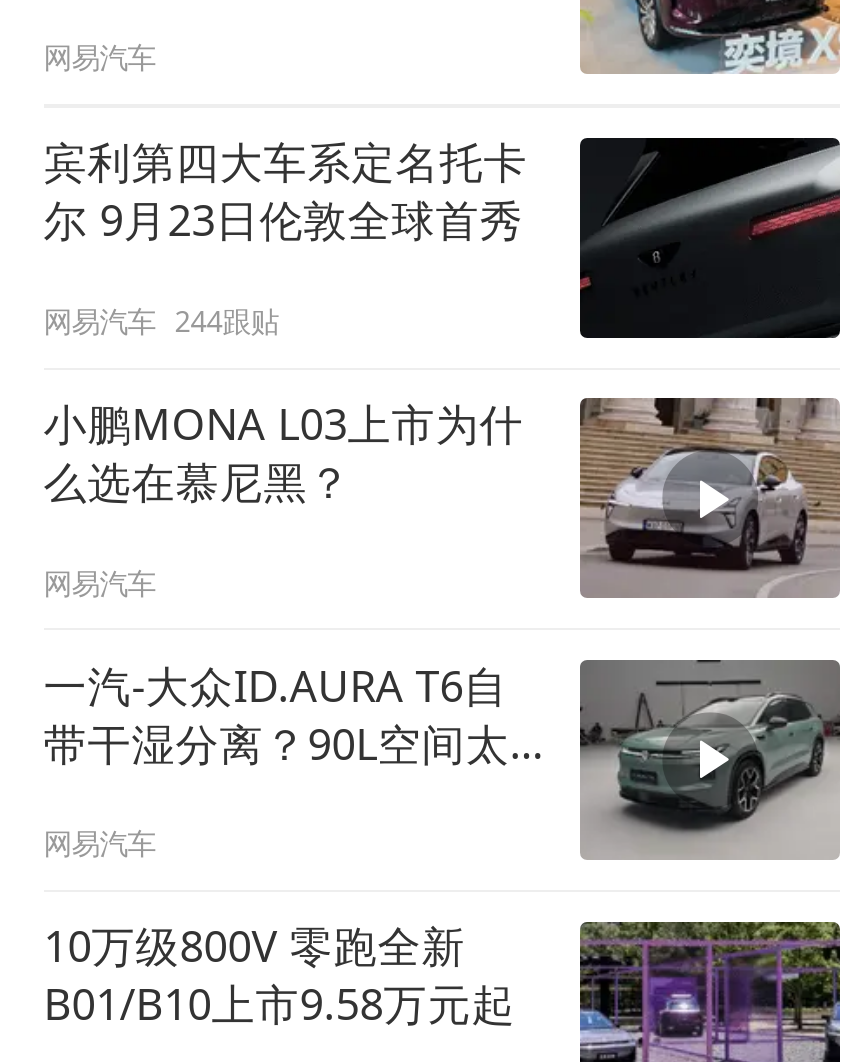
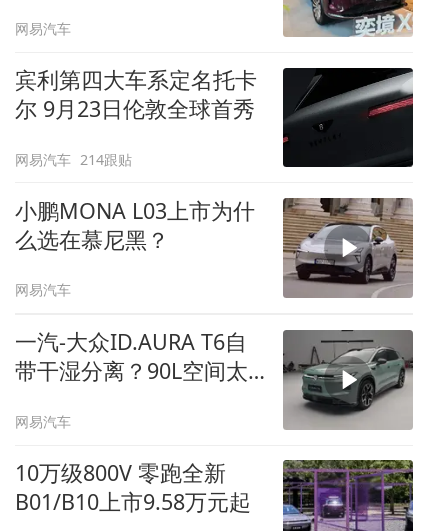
[43,301,279,339] 网易汽车 244跟贴 -> [15,150,132,169] 网易汽车 214跟贴

